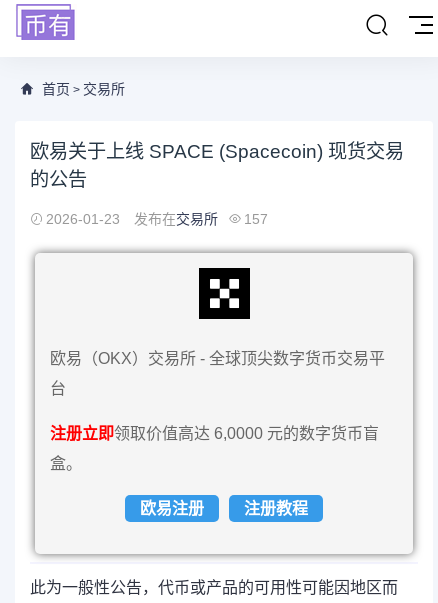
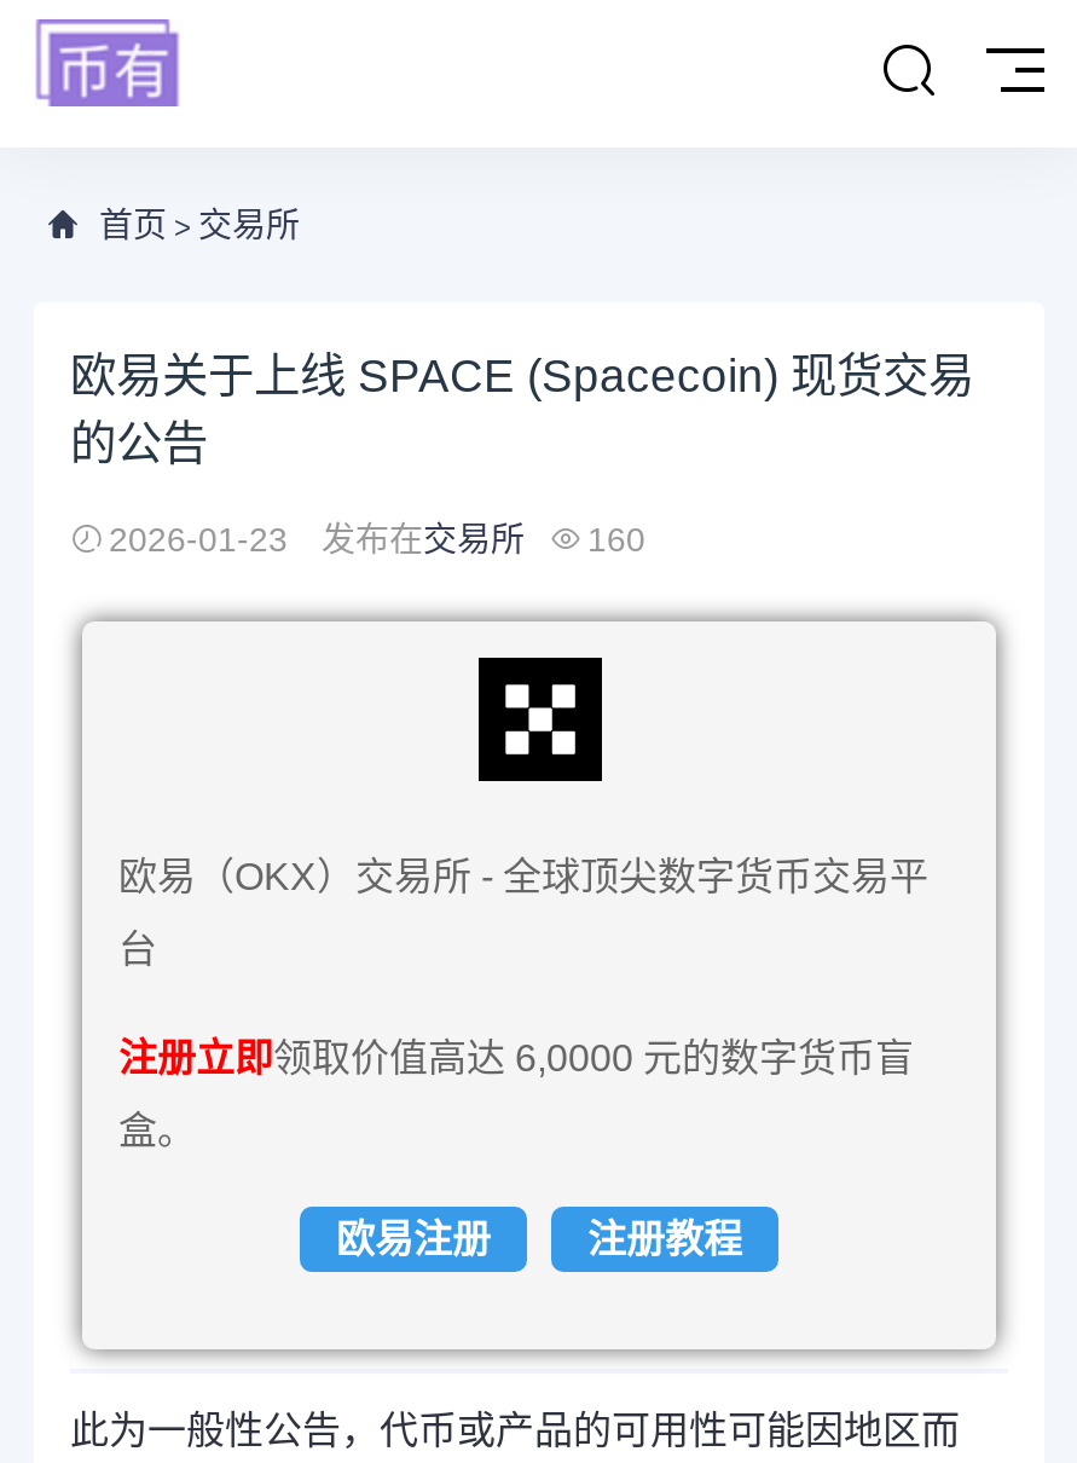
[46,211,268,227] 2026-01-23 发布在交易所 157 -> [109,520,645,559] 2026-01-23 发布在交易所 160

